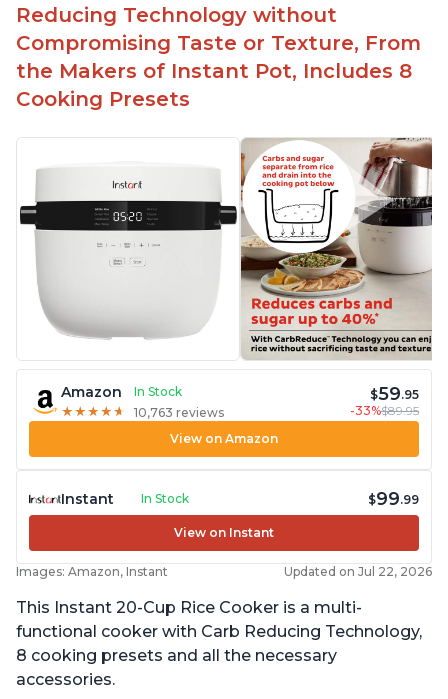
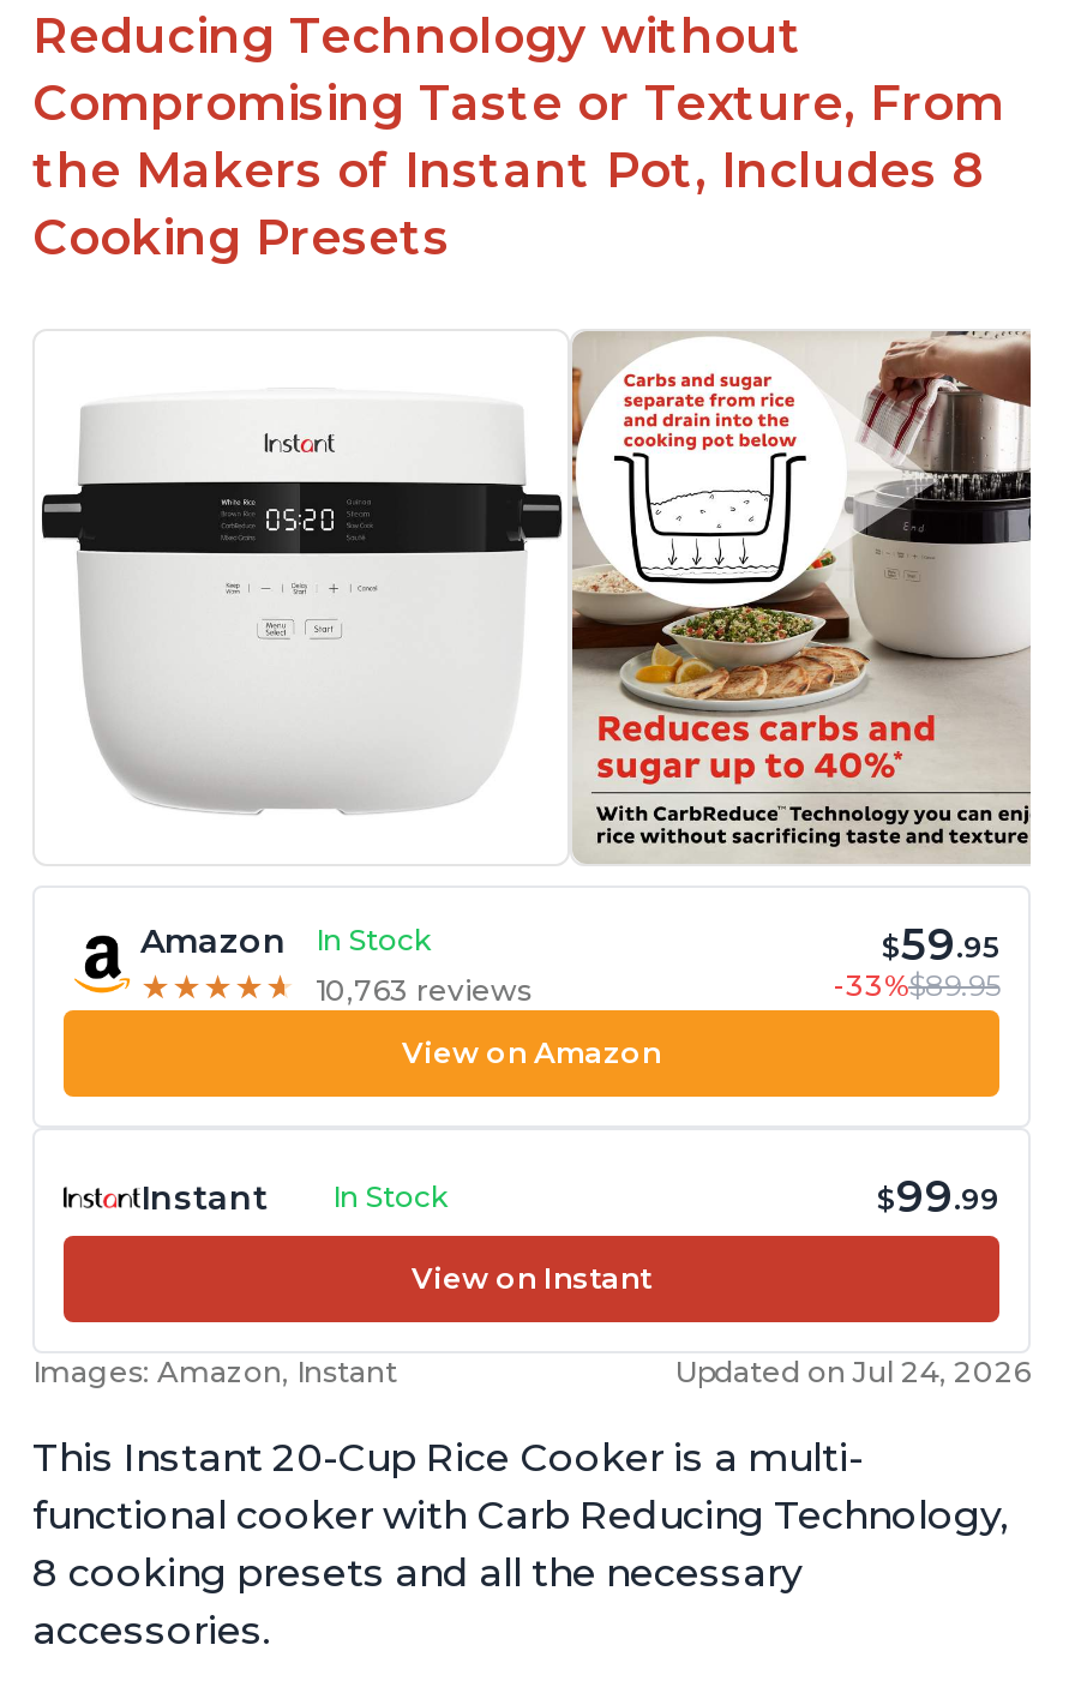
[284,564,432,579] Updated on Jul 22, 2026 -> [675,1354,1031,1390] Updated on Jul 24, 2026

